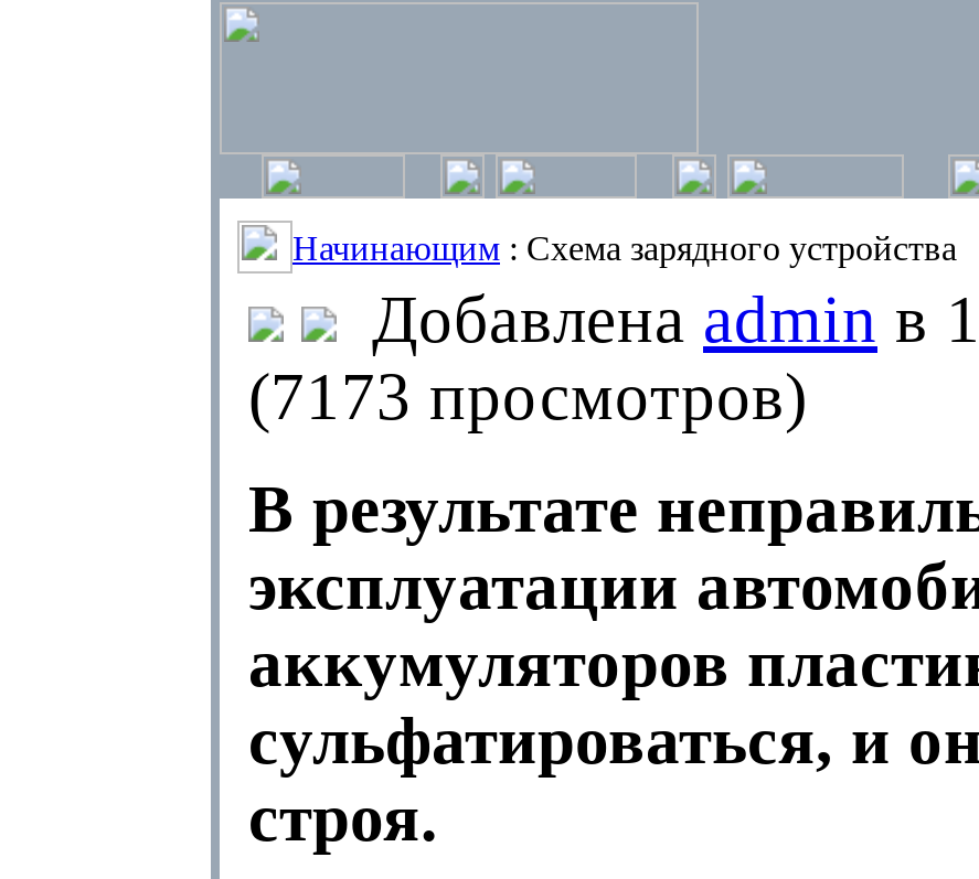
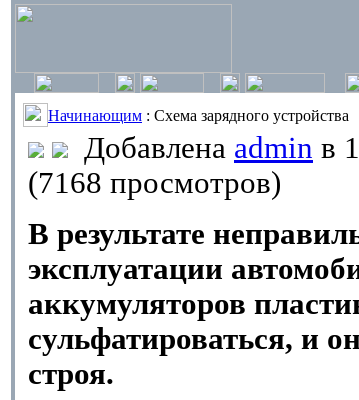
[248,360,807,435] (7173 просмотров) -> [28,166,281,200] (7168 просмотров)

